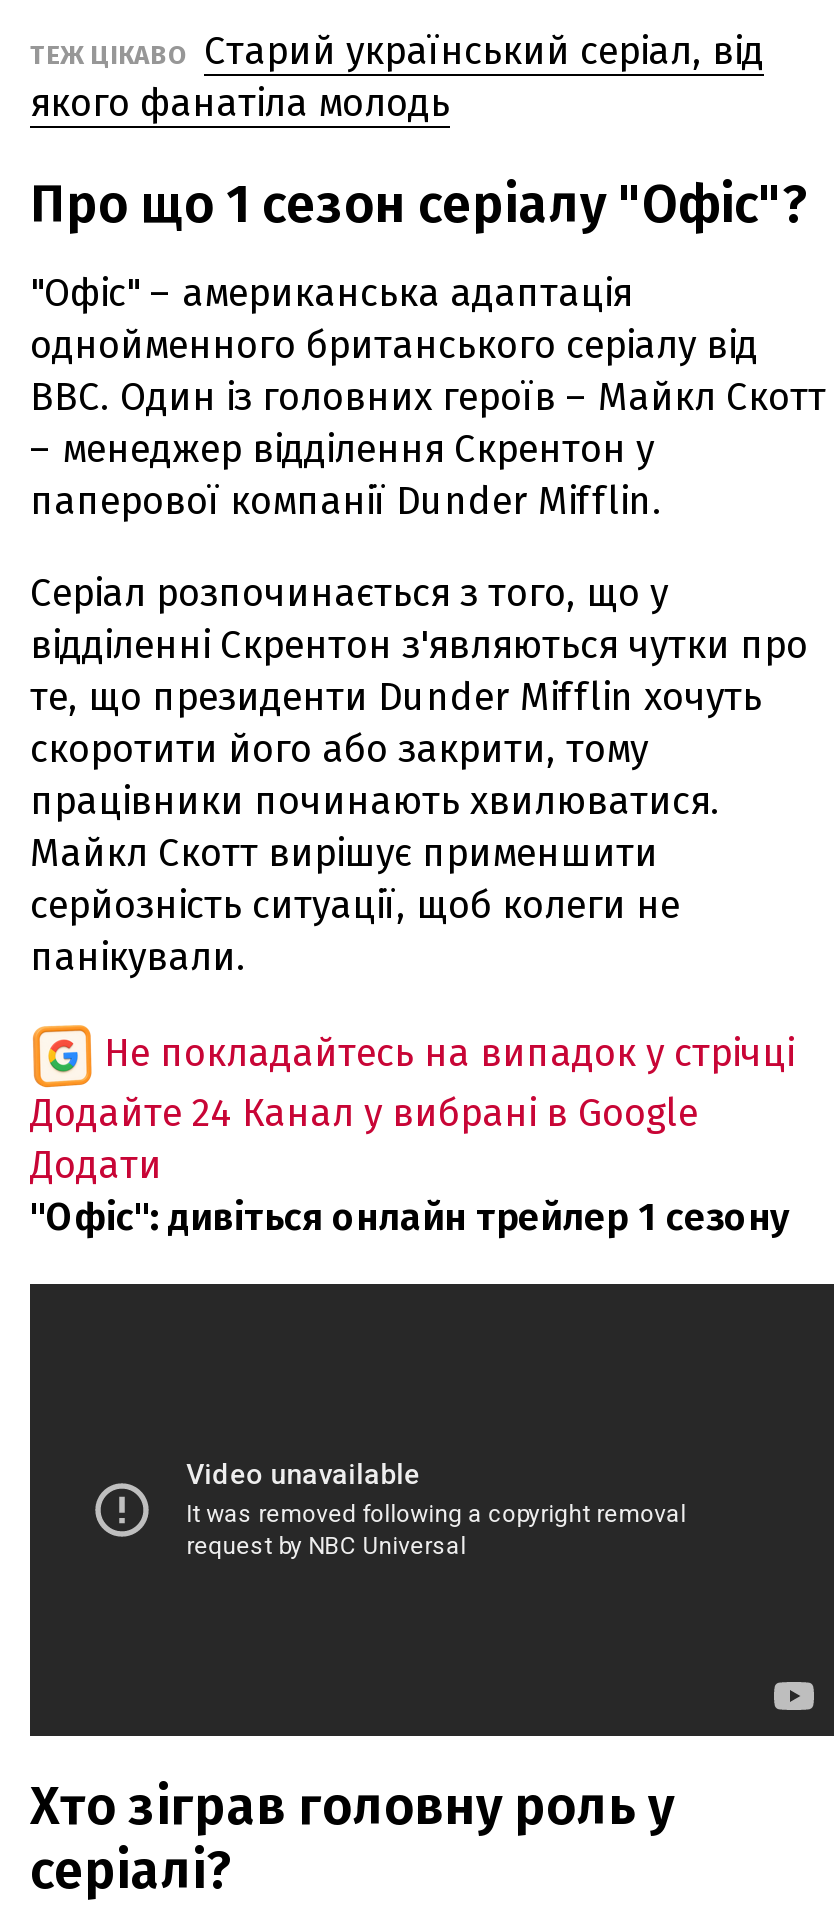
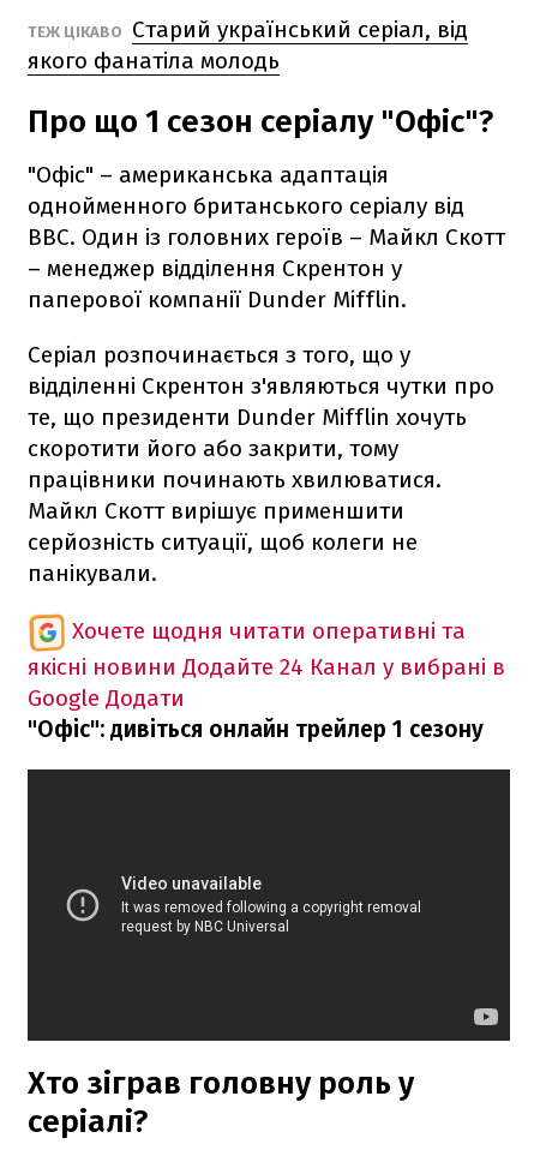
[30,1029,794,1187] Не покладайтесь на випадок у стрічці | Додайте 24 Канал у вибрані в Google | Додати -> [28,617,505,711] Хочете щодня читати оперативні та | якісні новини Додайте 24 Канал у вибрані в | Google Додати

